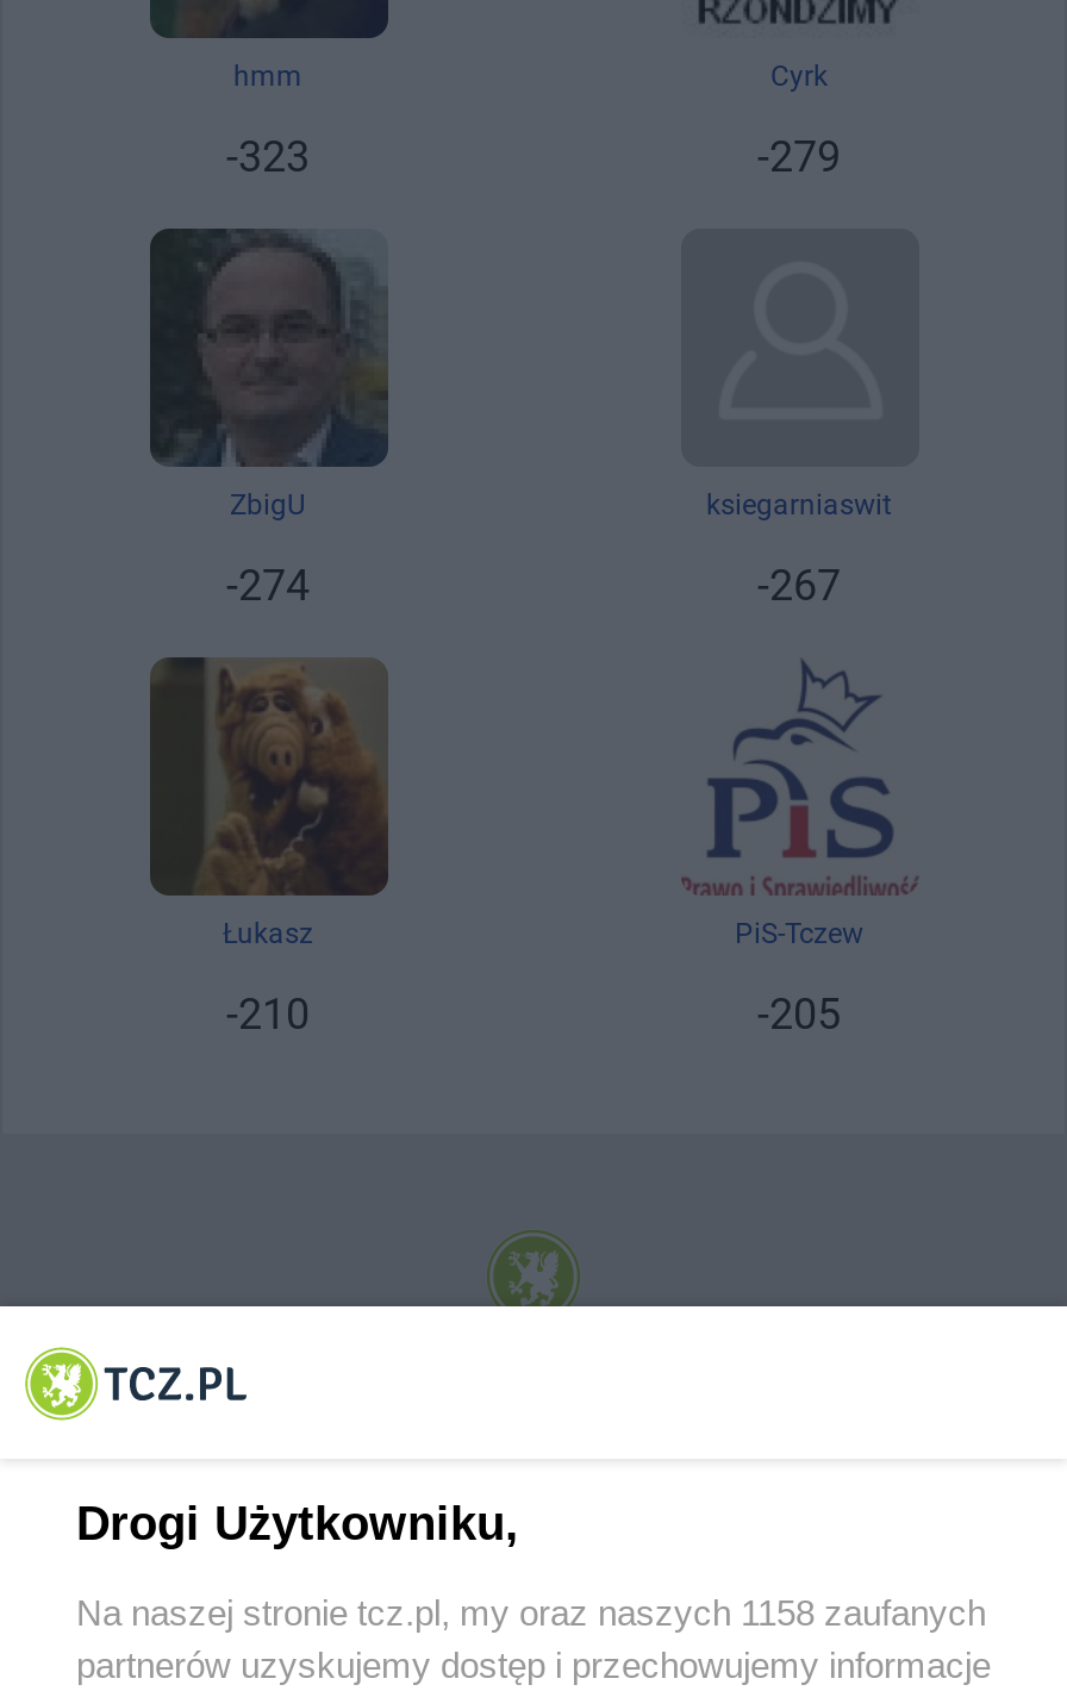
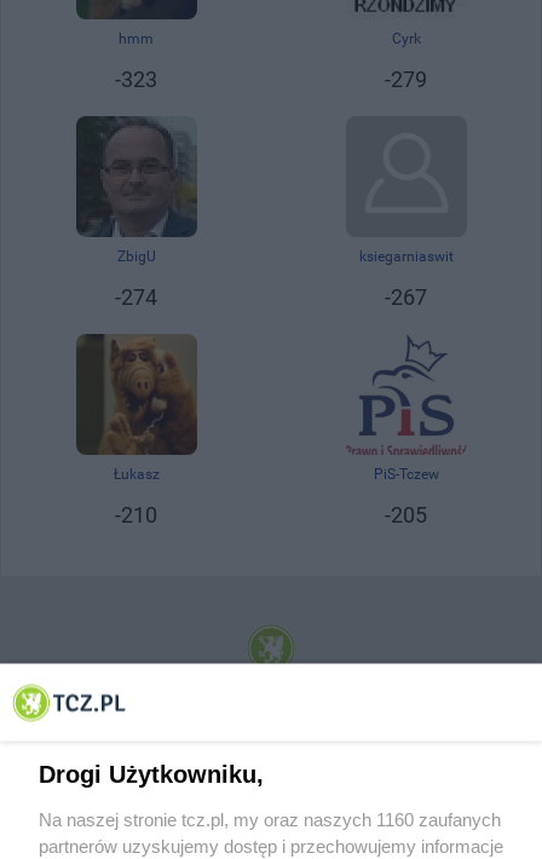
[76,1591,986,1631] Na naszej stronie tcz.pl, my oraz naszych 1158 zaufanych -> [39,808,501,829] Na naszej stronie tcz.pl, my oraz naszych 1160 zaufanych

